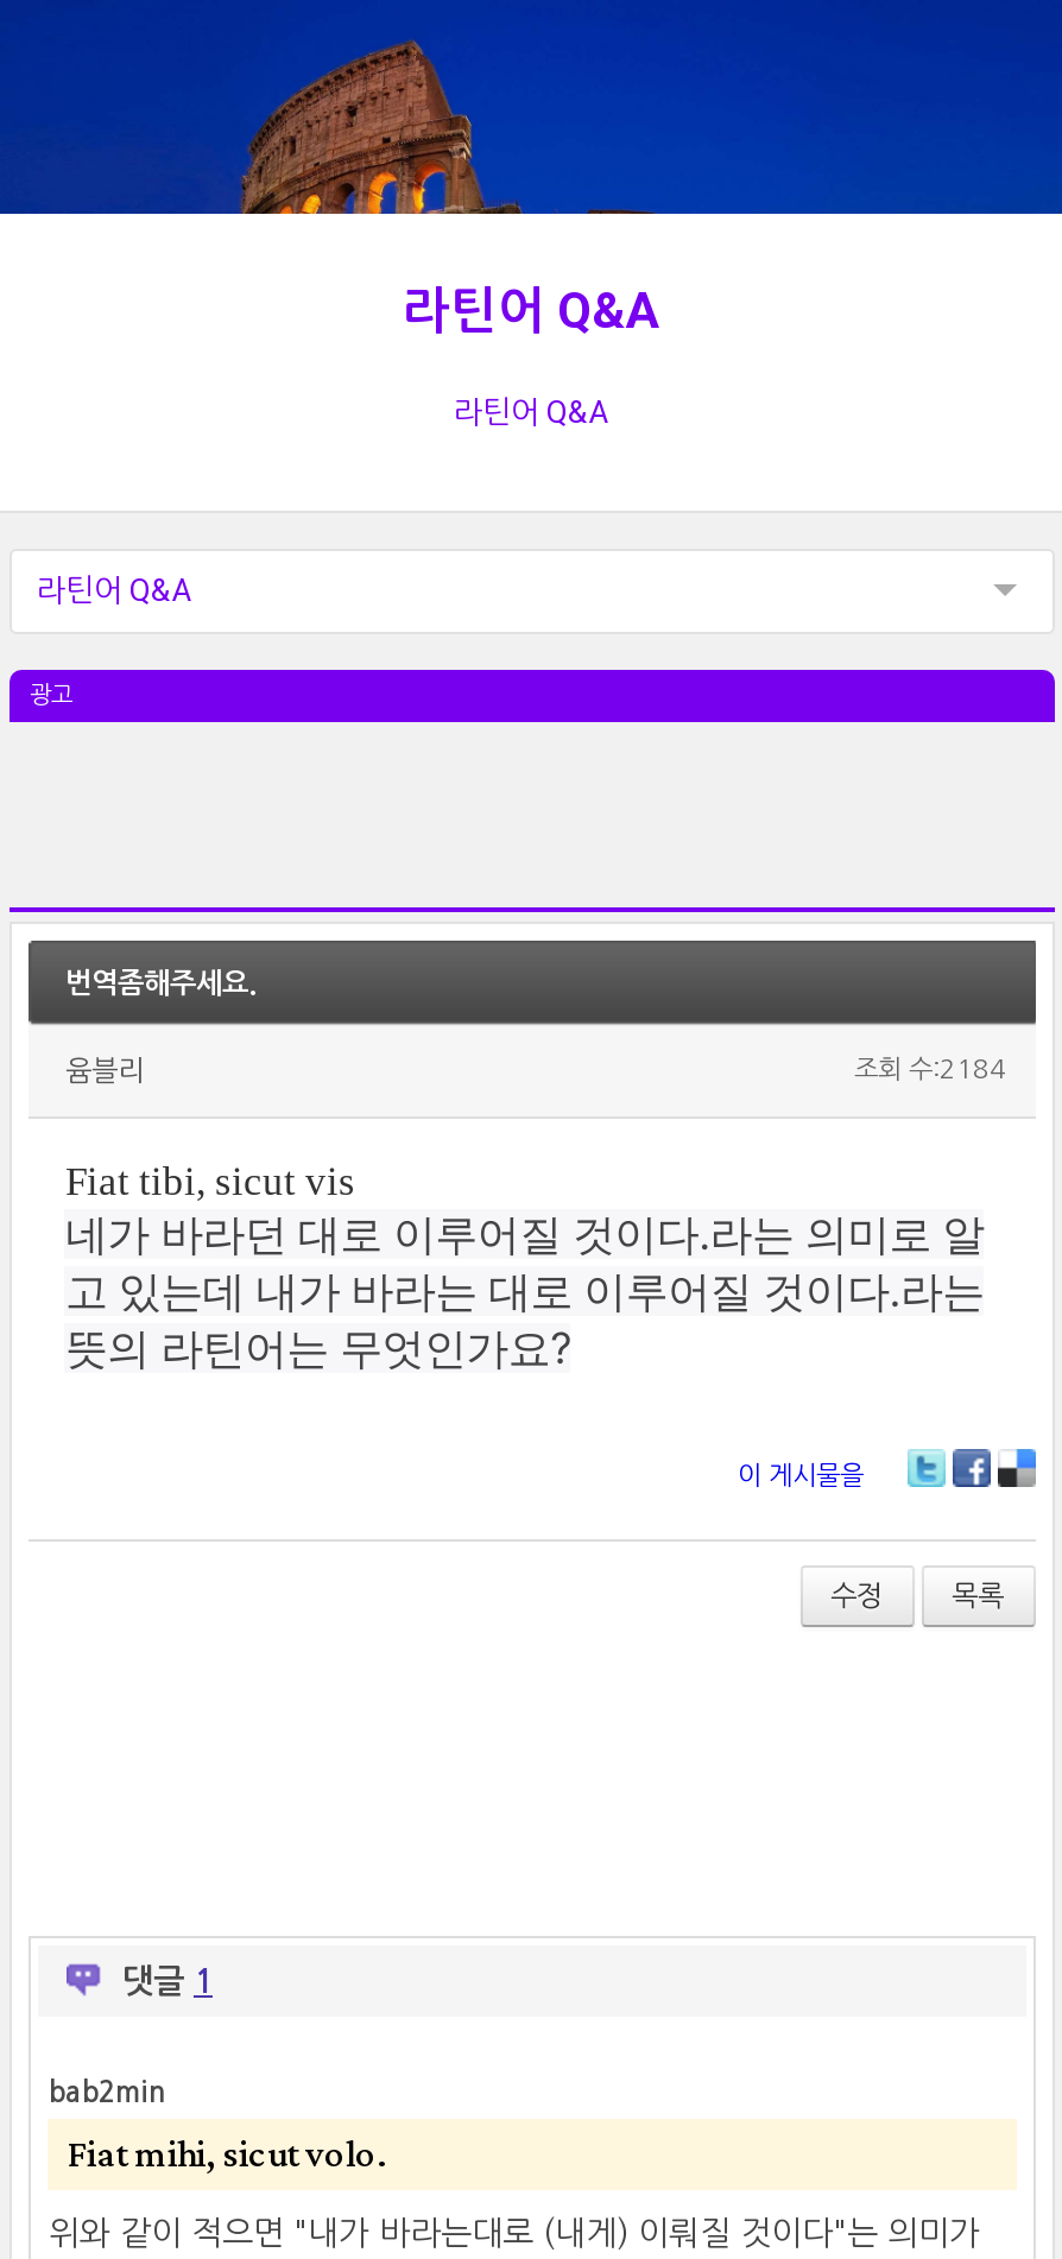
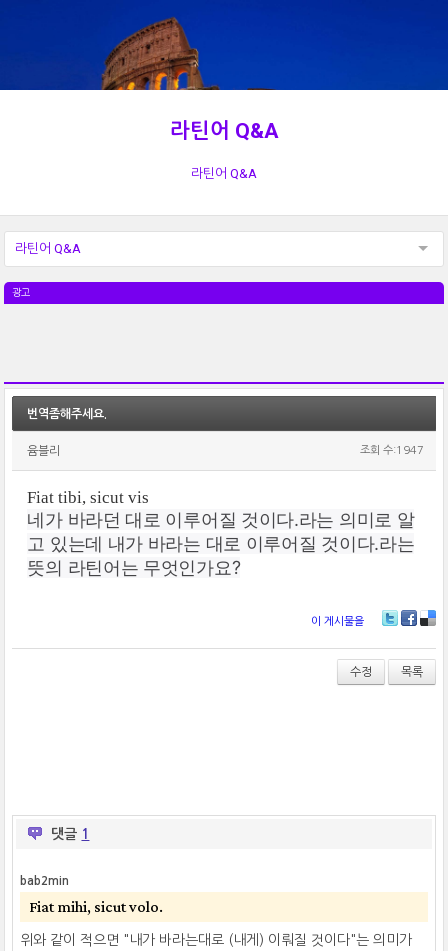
[854,1056,1006,1082] 조회 수:2184 -> [359,445,423,456] 조회 수:1947

